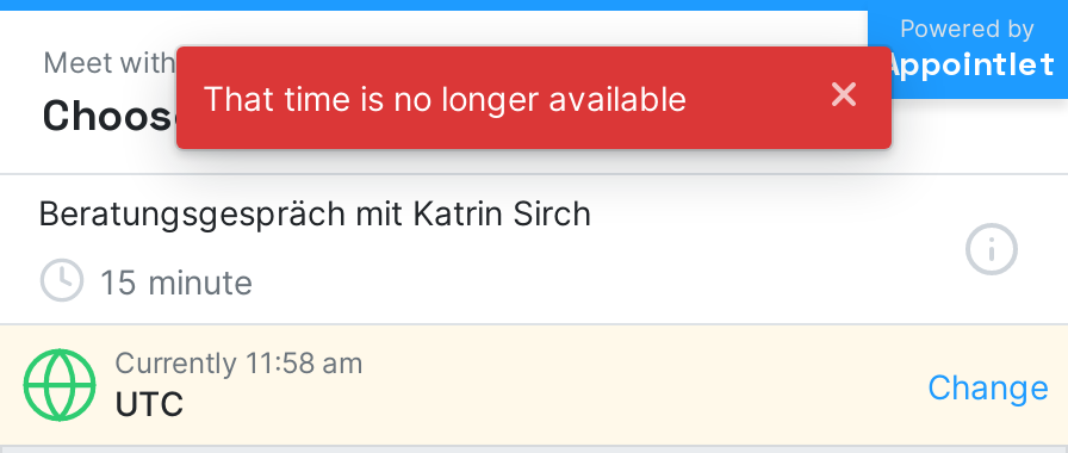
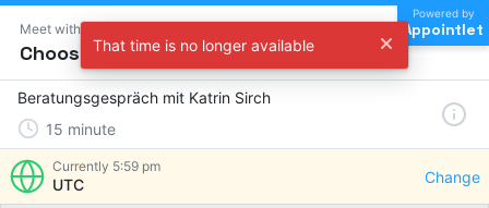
[114,345,362,380] Currently 11:58 am -> [52,158,160,174] Currently 5:59 pm

